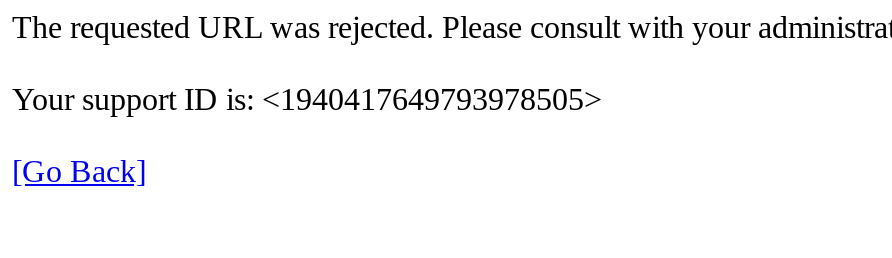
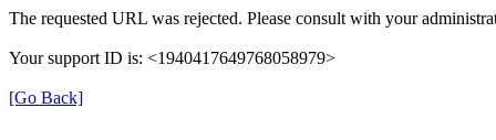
[12,82,602,116] Your support ID is: <1940417649793978505> -> [9,49,335,67] Your support ID is: <1940417649768058979>

